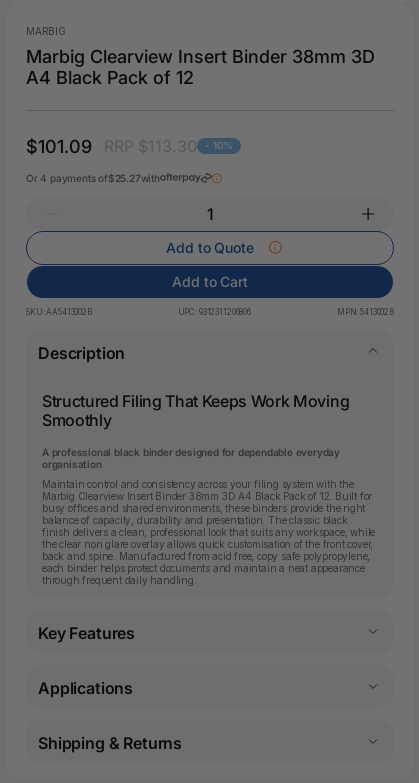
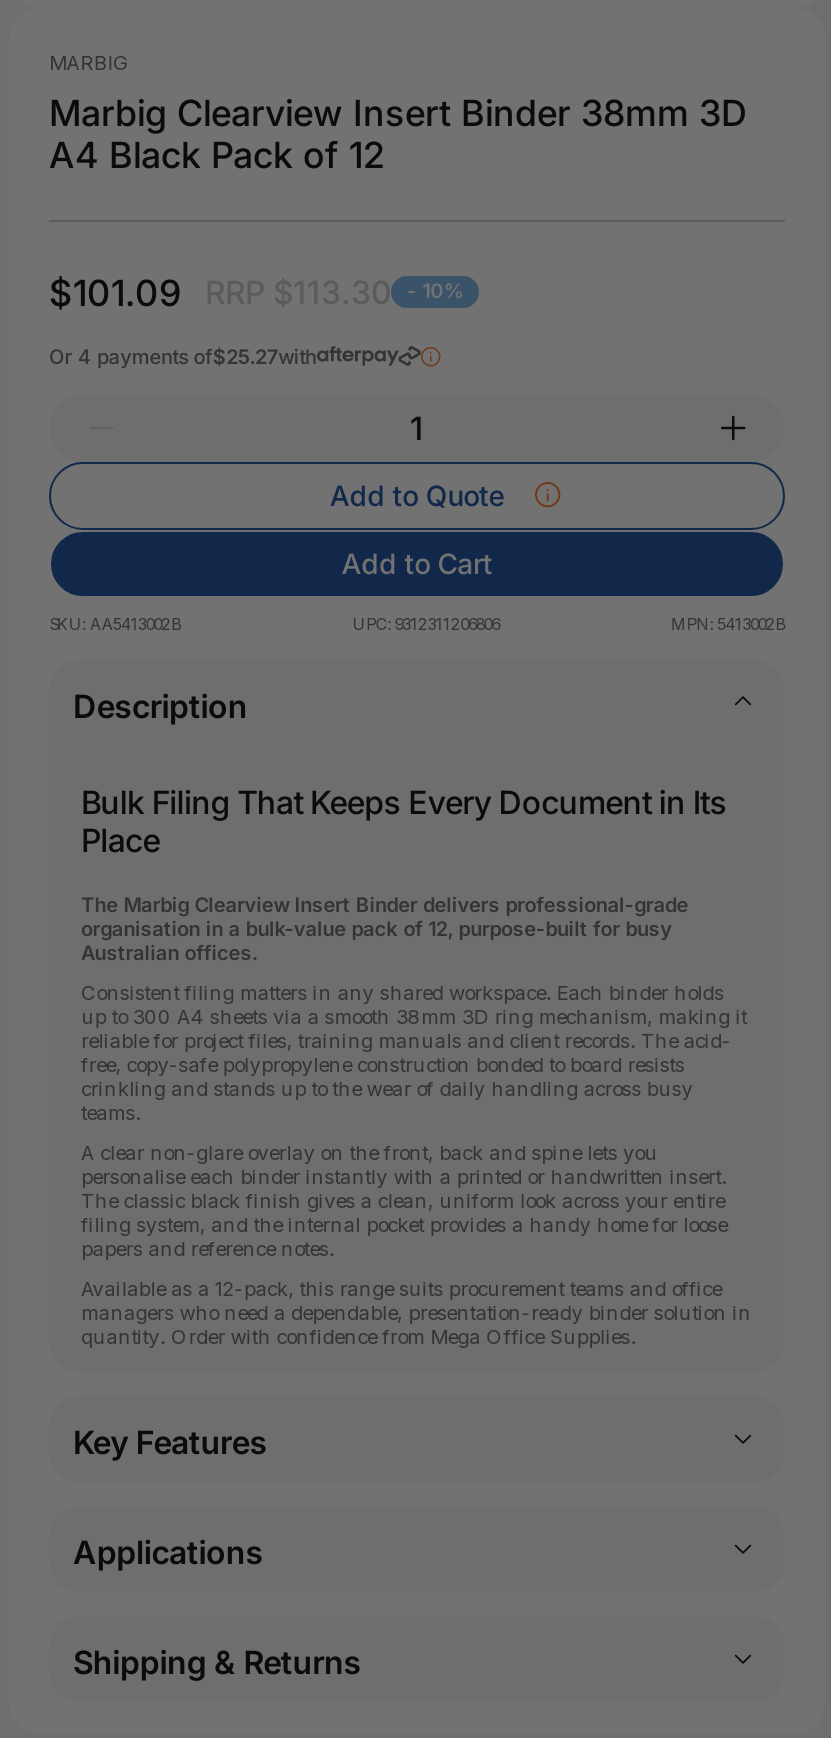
[42,391,375,586] Structured Filing That Keeps Work Moving | Smoothly | A professional black binder designed for dependable everyday | organisation | Maintain control and consistency across your filing system with the | Marbig Clearview Insert Binder 38mm 3D A4 Black Pack of 12. Built for | busy offices and shared environments, these binders provide the right | balance of capacity, durability and presentation. The classic black | finish delivers a clean, professional look that suits any workspace, while | the clear non glare overlay allows quick customisation of the front cover, | back and spine. Manufactured from acid free, copy safe polypropylene, | each binder helps protect documents and maintain a neat appearance | through frequent daily handling. -> [81,782,751,1348] Bulk Filing That Keeps Every Document in Its | Place | The Marbig Clearview Insert Binder delivers professional-grade | organisation in a bulk-value pack of 12, purpose-built for busy | Australian offices. | Consistent filing matters in any shared workspace. Each binder holds | up to 300 A4 sheets via a smooth 38mm 3D ring mechanism, making it | reliable for project files, training manuals and client records. The acid- | free, copy-safe polypropylene construction bonded to board resists | crinkling and stands up to the wear of daily handling across busy | teams. | A clear non-glare overlay on the front, back and spine lets you | personalise each binder instantly with a printed or handwritten insert. | The classic black finish gives a clean, uniform look across your entire | filing system, and the internal pocket provides a handy home for loose | papers and reference notes. | Available as a 12-pack, this range suits procurement teams and office | managers who need a dependable, presentation-ready binder solution in | quantity. Order with confidence from Mega Office Supplies.

